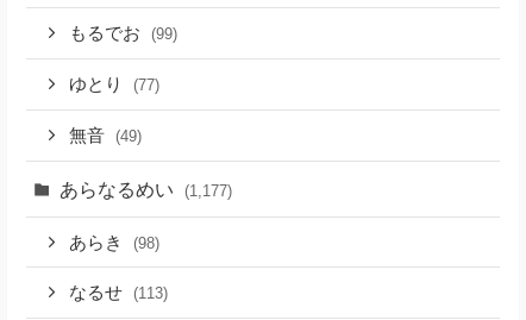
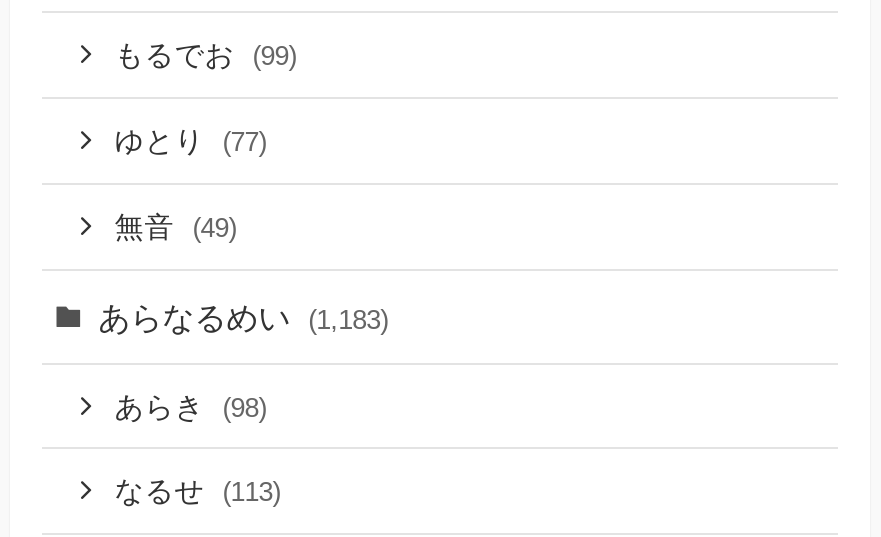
[60,178,232,199] あらなるめい (1,177) -> [98,298,388,334] あらなるめい (1,183)

